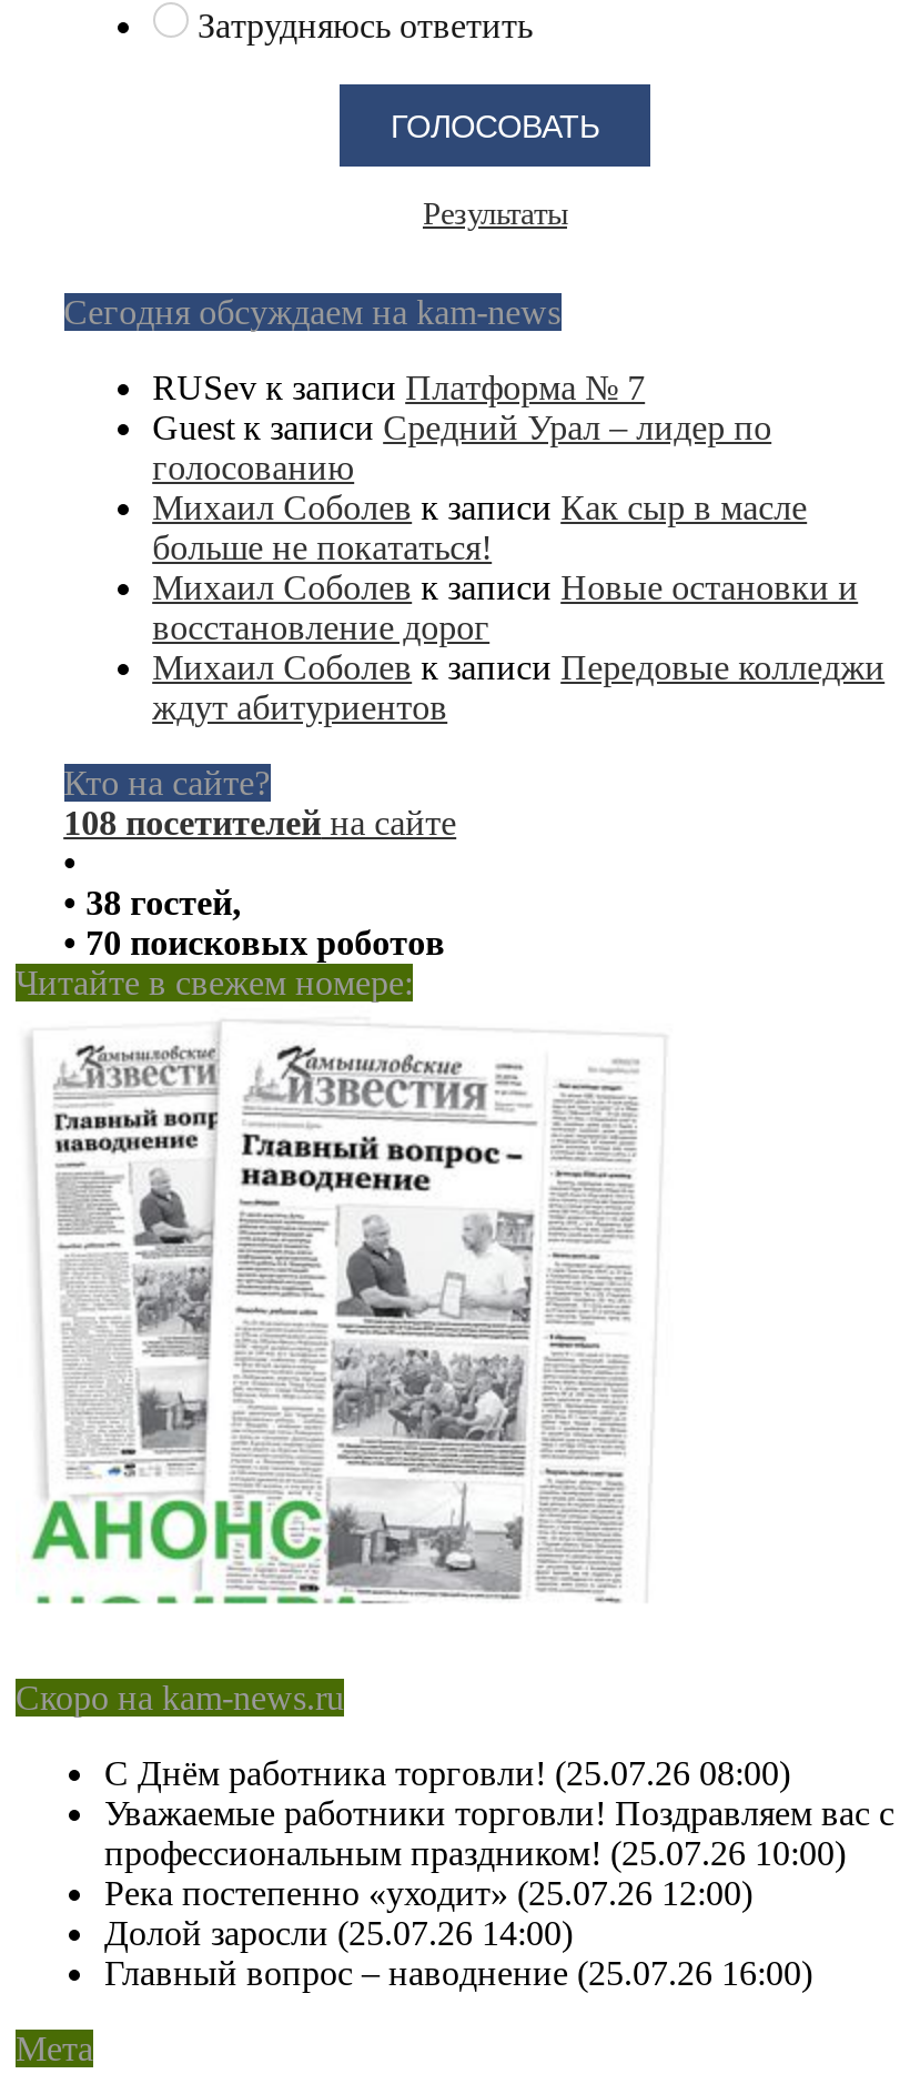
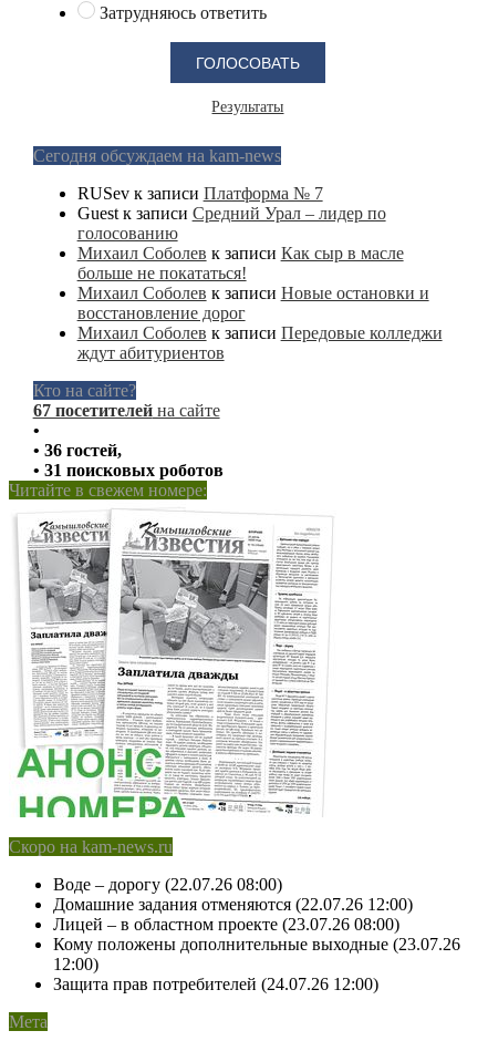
[63,805,456,842] 108 посетителей на сайте -> [33,401,220,420] 67 посетителей на сайте
[63,884,241,922] • 38 гостей, -> [33,441,121,460] • 36 гостей,
[63,924,445,962] • 70 поисковых роботов -> [33,461,223,480] • 31 поисковых роботов
[38,1081,635,1639] [image] -> [19,537,318,818] [image]
[104,1755,894,1993] С Днём работника торговли! (25.07.26 08:00) | Уважаемые работники торговли! Поздравляем вас с | профессиональным праздником! (25.07.26 10:00) | Река постепенно «уходит» (25.07.26 12:00) | Долой заросли (25.07.26 14:00) | Главный вопрос – наводнение (25.07.26 16:00) -> [53,875,460,994] Воде – дорогу (22.07.26 08:00) | Домашние задания отменяются (22.07.26 12:00) | Лицей – в областном проекте (23.07.26 08:00) | Кому положены дополнительные выходные (23.07.26 | 12:00) | Защита прав потребителей (24.07.26 12:00)

